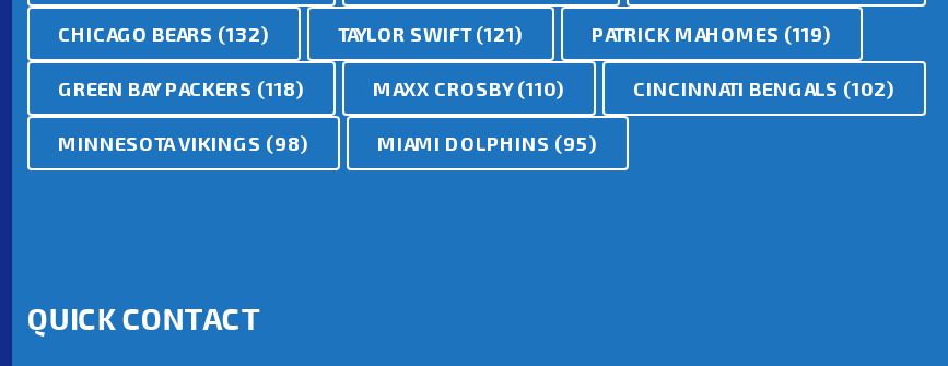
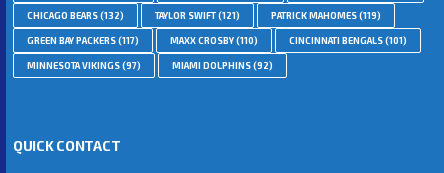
[58,76,305,101] GREEN BAY PACKERS (118) -> [27,35,139,46] GREEN BAY PACKERS (117)
[633,76,896,101] CINCINNATI BENGALS (102) -> [289,35,407,46] CINCINNATI BENGALS (101)
[58,131,309,155] MINNESOTA VIKINGS (98) -> [27,60,141,71] MINNESOTA VIKINGS (97)
[377,131,598,155] MIAMI DOLPHINS (95) -> [172,60,273,71] MIAMI DOLPHINS (92)

